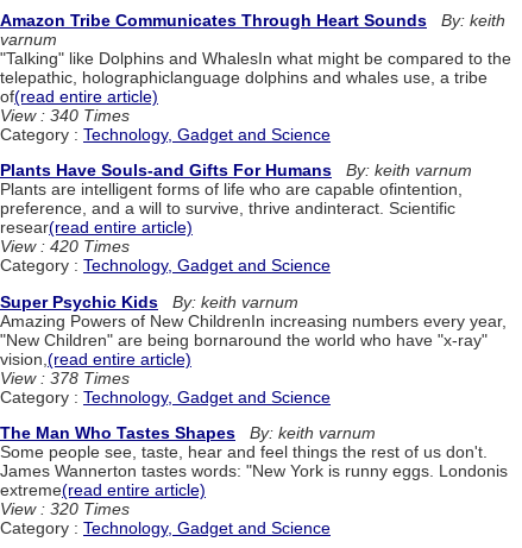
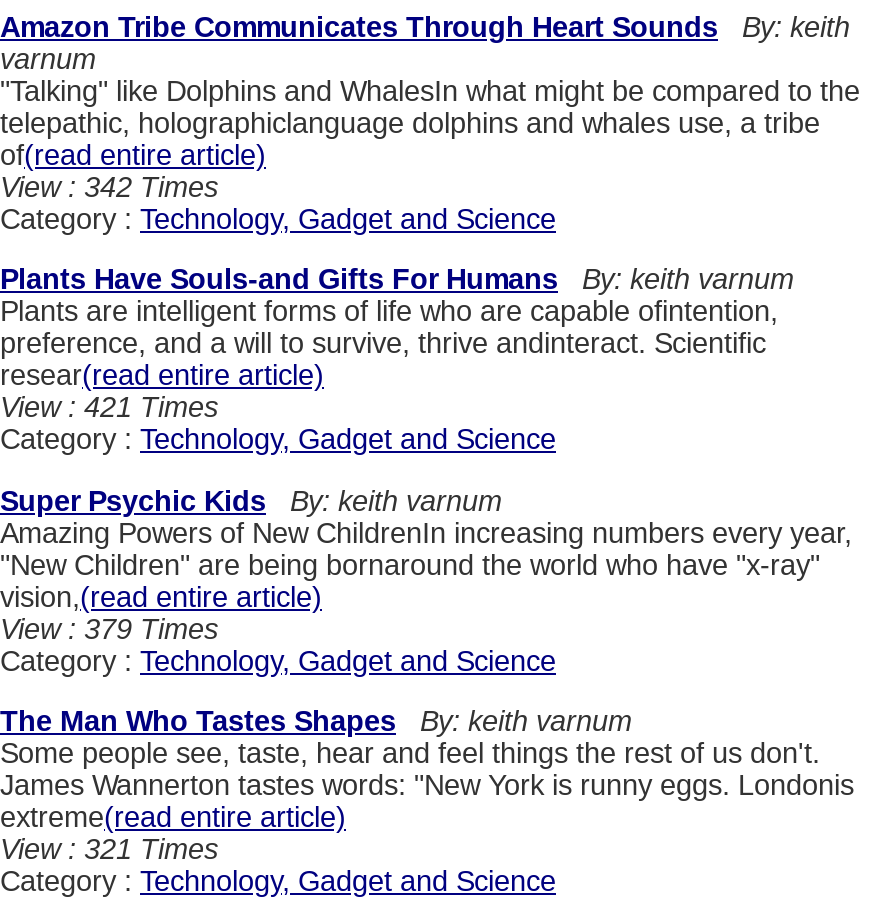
[0,106,130,125] View : 340 Times -> [0,171,218,203] View : 342 Times
[0,237,130,256] View : 420 Times -> [0,392,218,424] View : 421 Times
[0,368,130,387] View : 378 Times -> [0,613,218,645] View : 379 Times
[0,500,130,519] View : 320 Times -> [0,833,218,865] View : 321 Times

